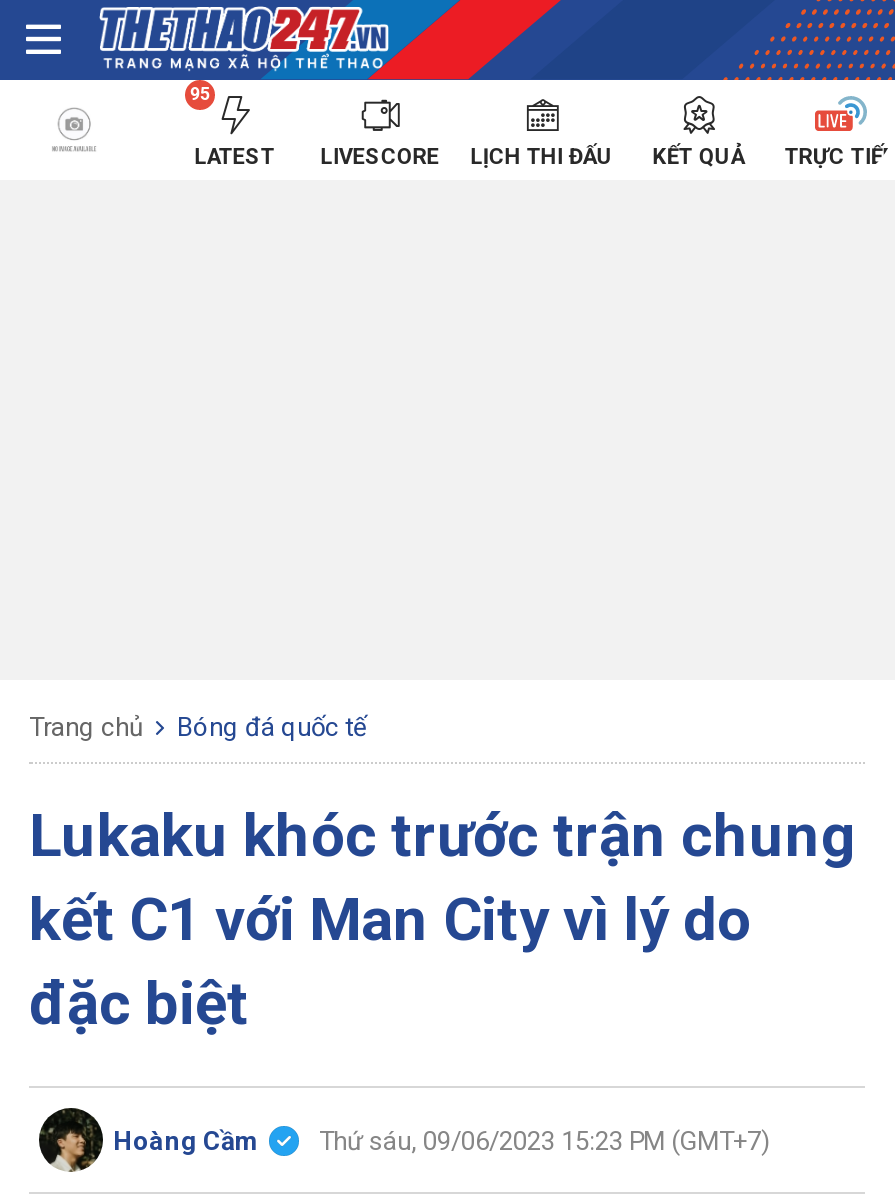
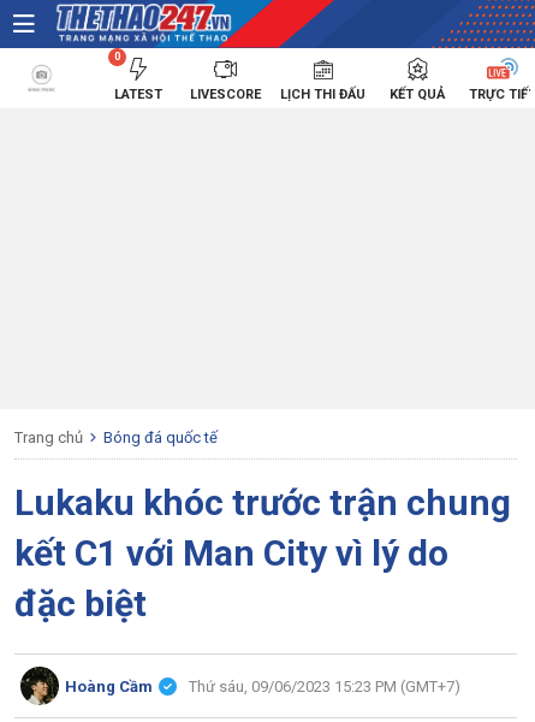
[190,84,210,104] 95 -> [114,51,120,63] 0

